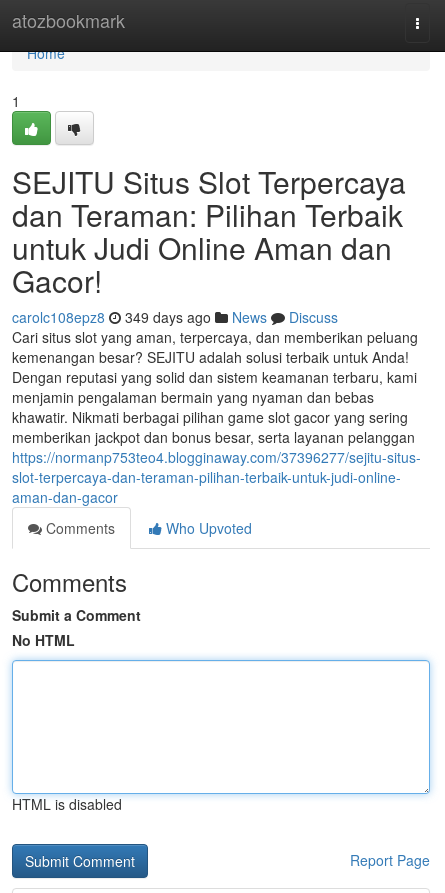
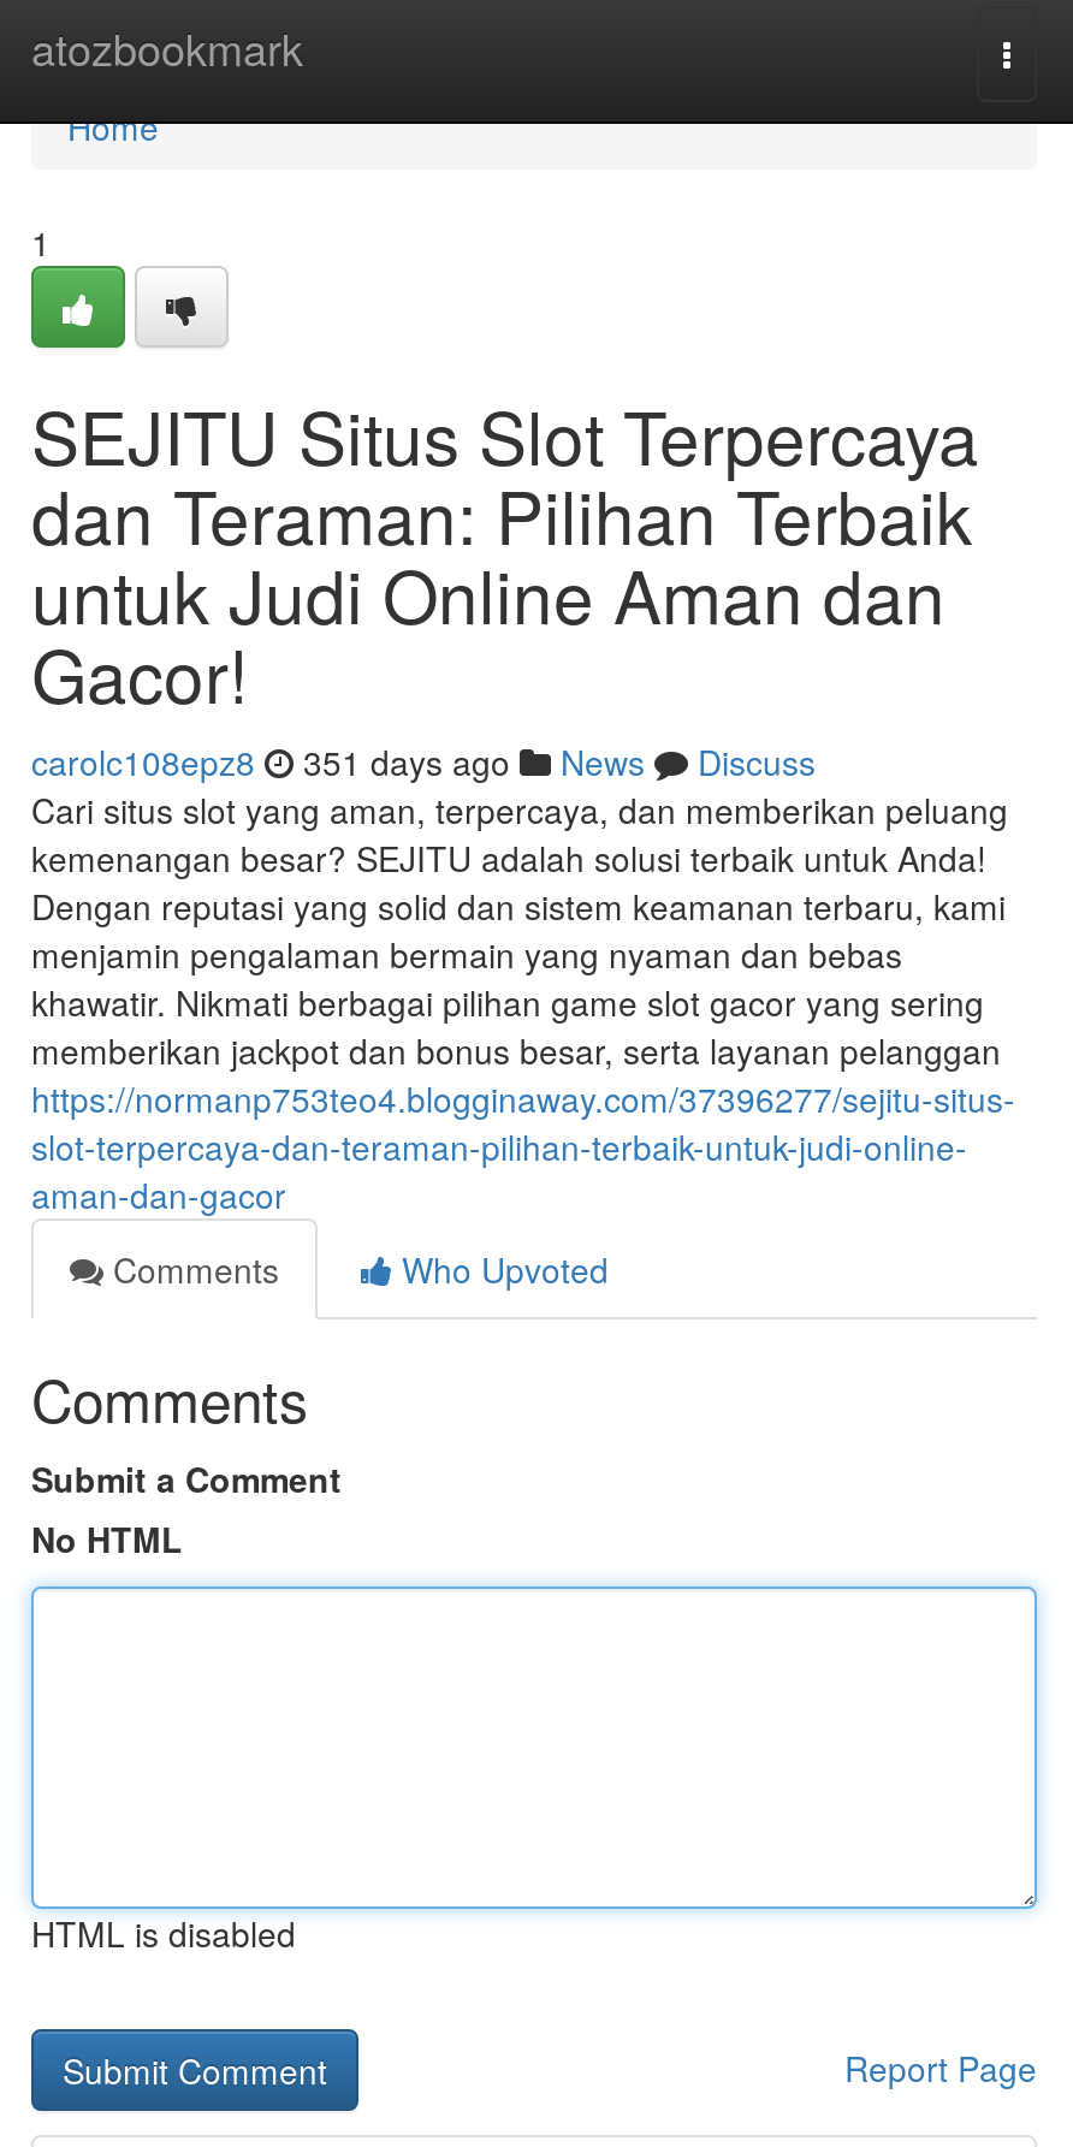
[12,307,338,327] carolc108epz8 349 days ago News Discuss -> [31,737,816,785] carolc108epz8 351 days ago News Discuss

